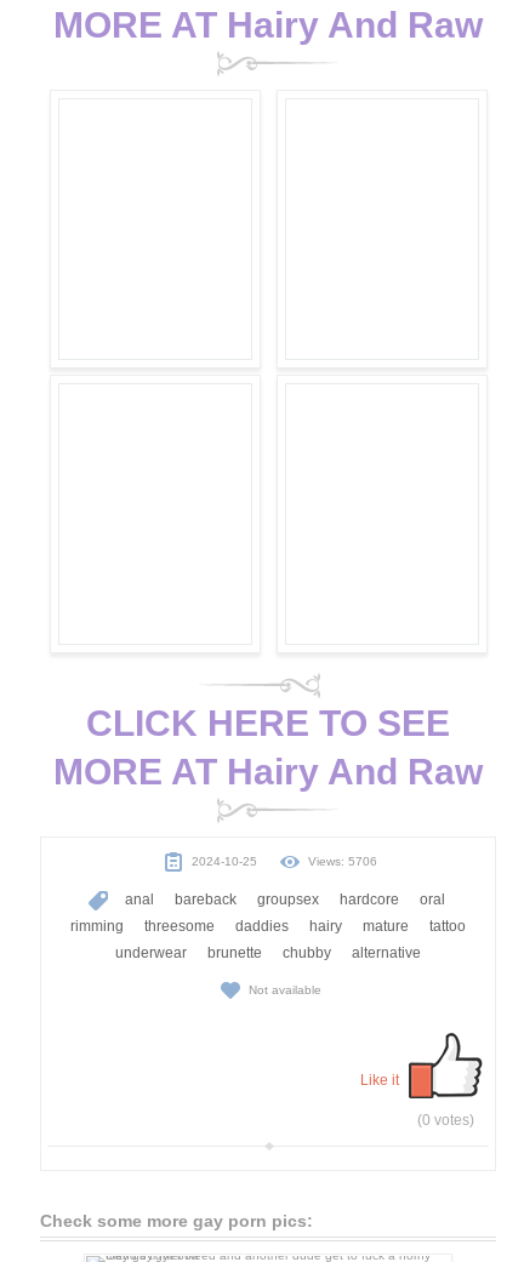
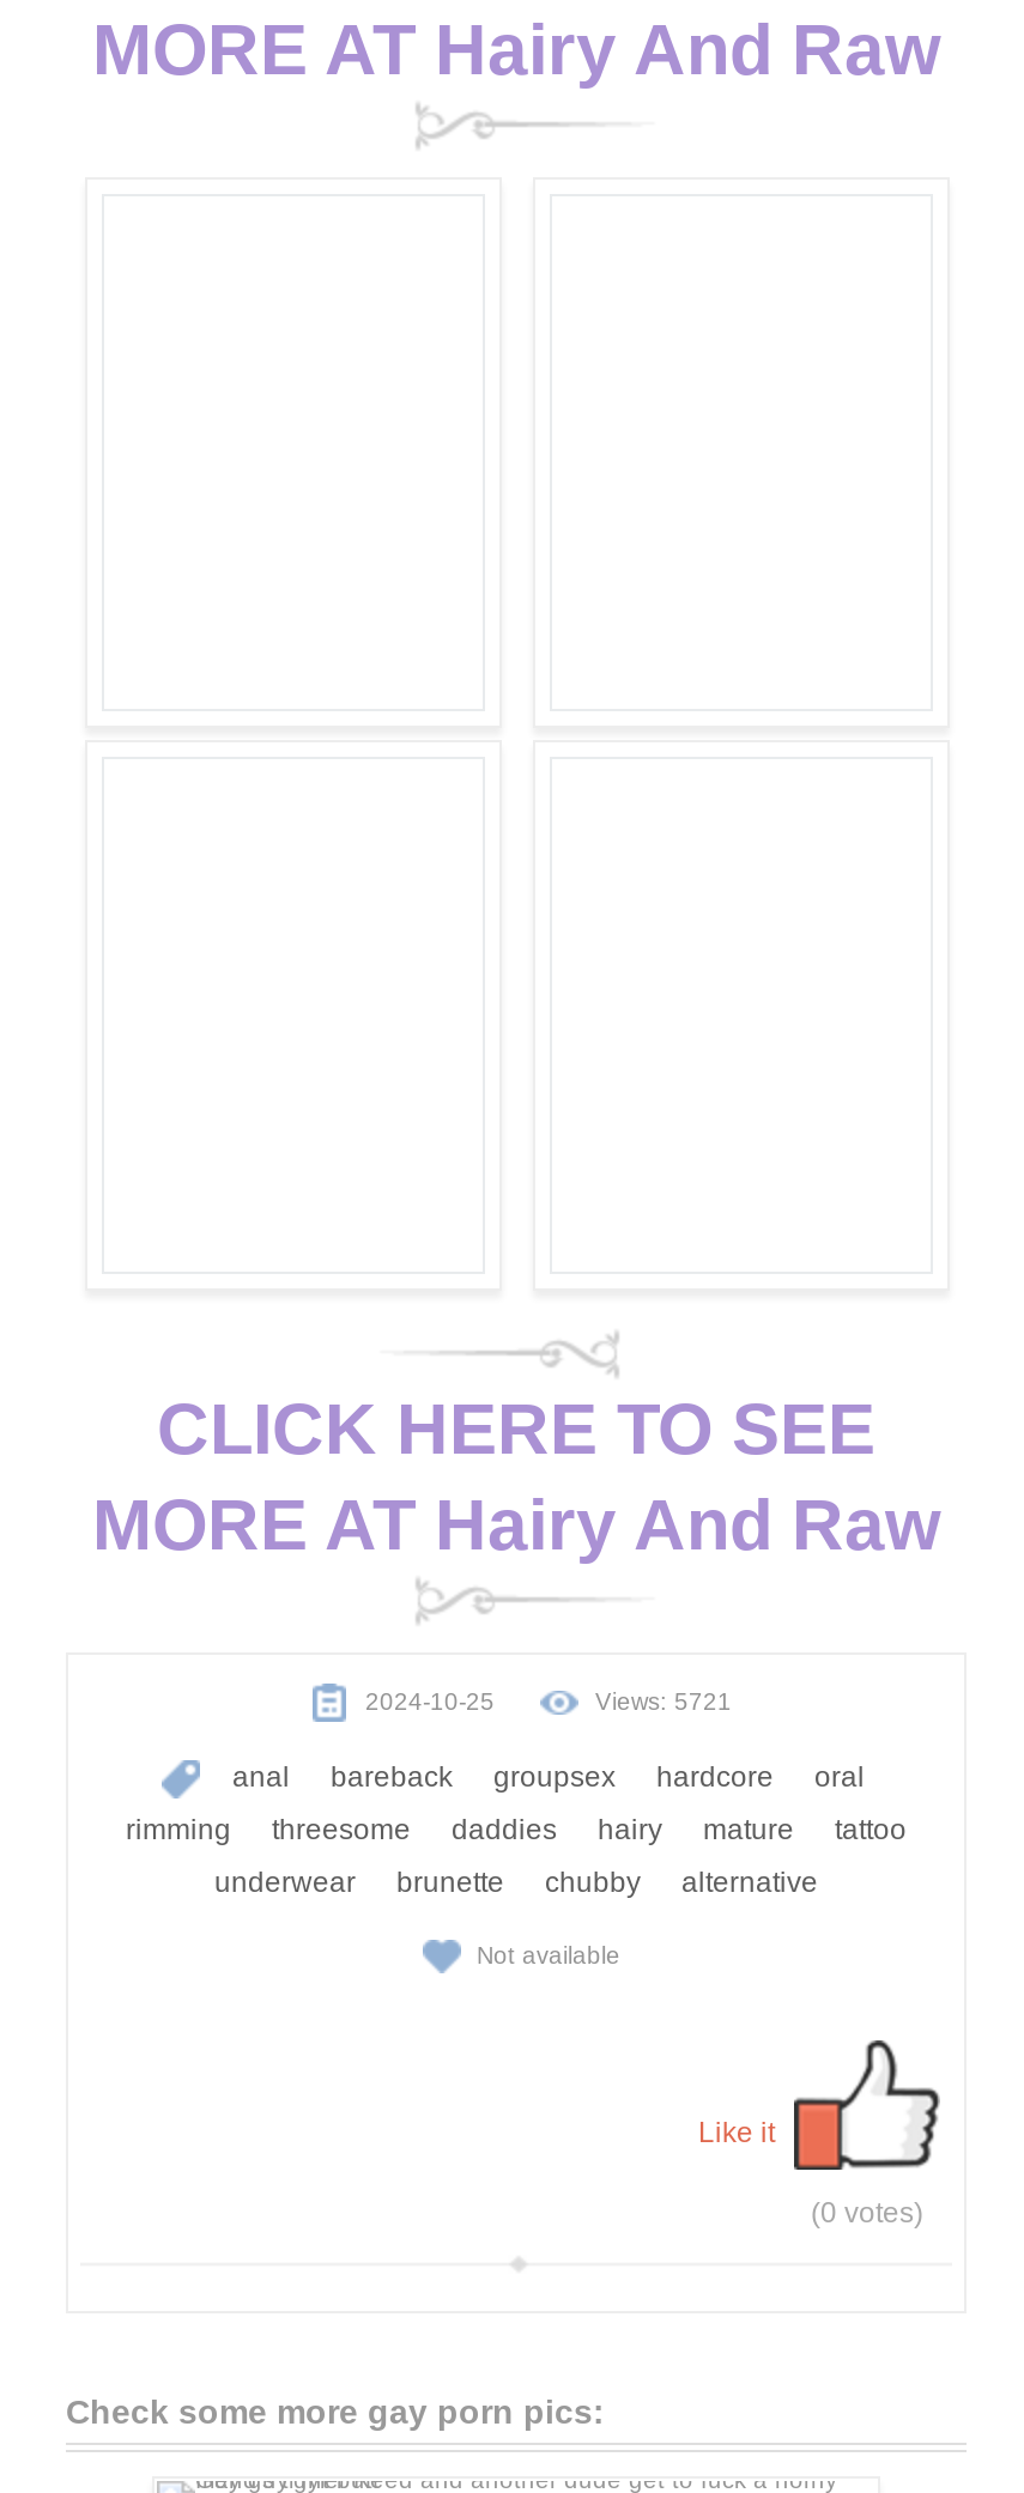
[304,855,377,868] Views: 5706 -> [588,1688,732,1715] Views: 5721

